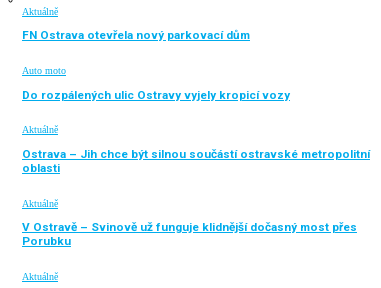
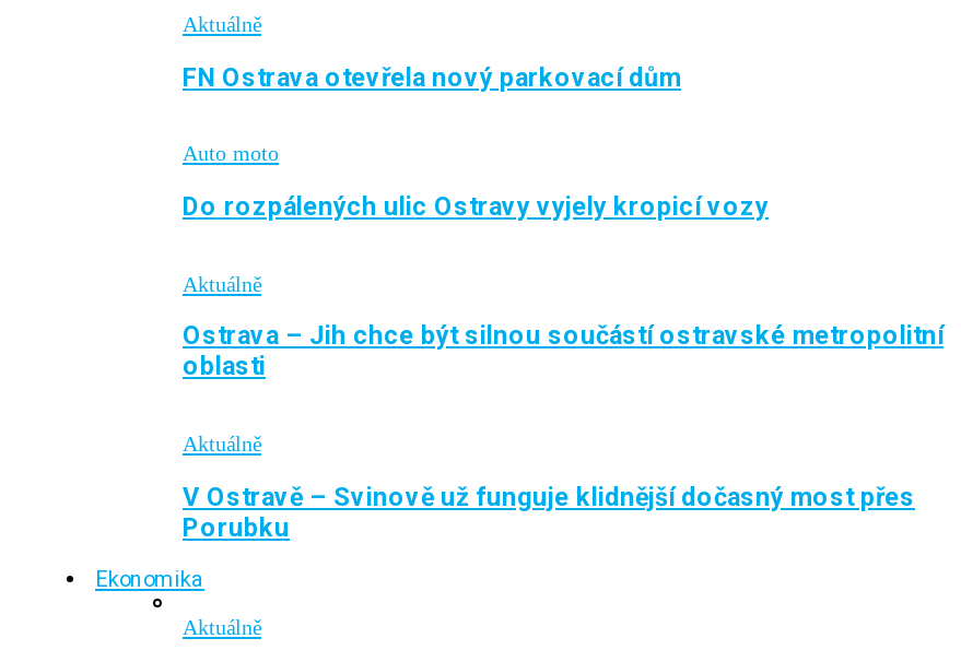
none -> [95,567,204,591] Ekonomika

